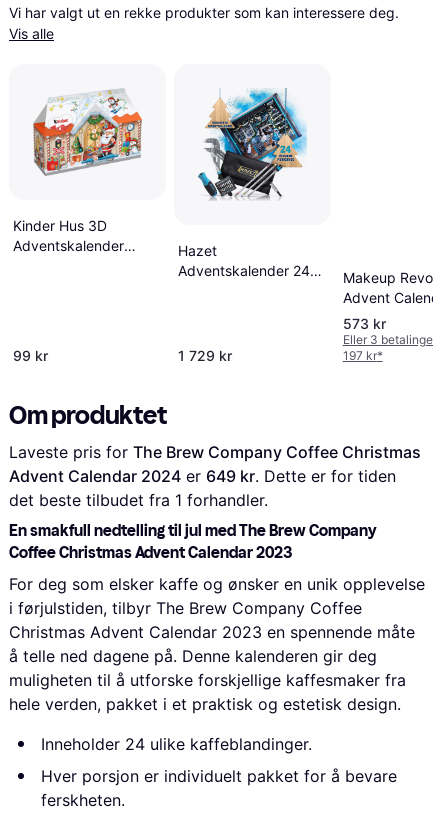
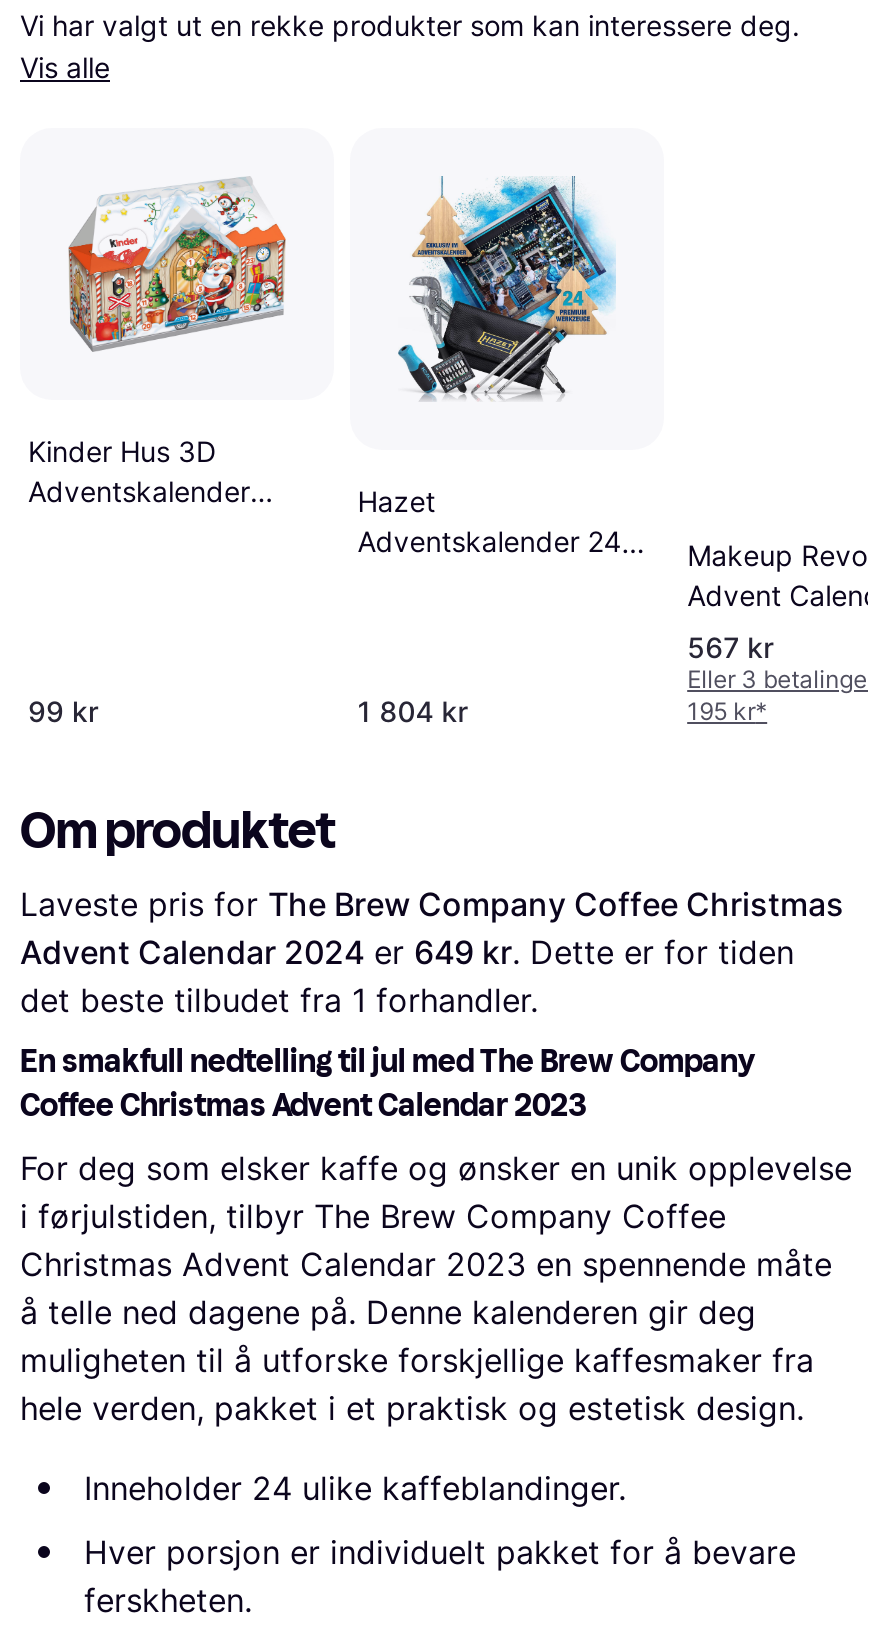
[343,315,386,332] 573 kr -> [687,630,773,664] 567 kr
[178,347,232,364] 1 729 kr -> [358,694,468,728] 1 804 kr
[343,348,383,363] 197 kr* -> [687,696,767,726] 195 kr*

